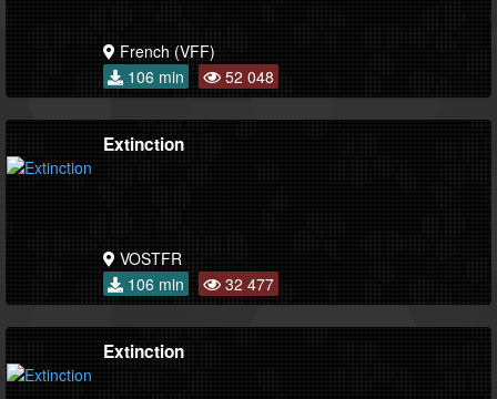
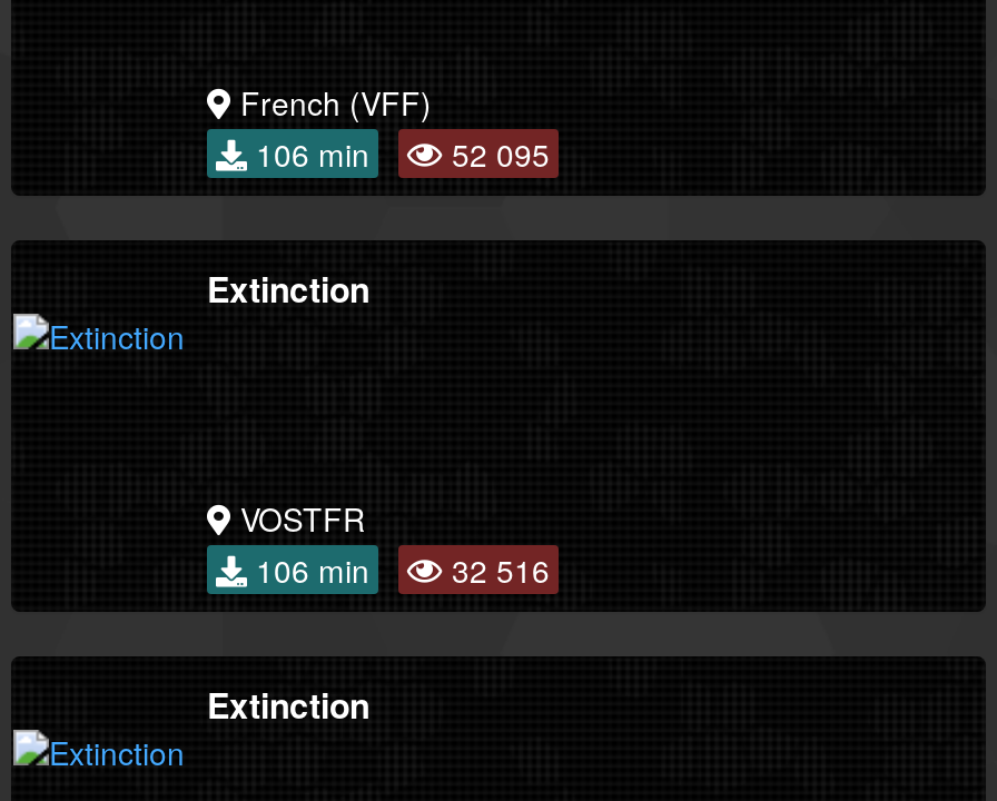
[123,65,274,88] 106 min 52 048 -> [247,131,550,176] 106 min 52 095
[123,273,274,295] 106 min 32 477 -> [247,547,550,592] 106 min 32 516

